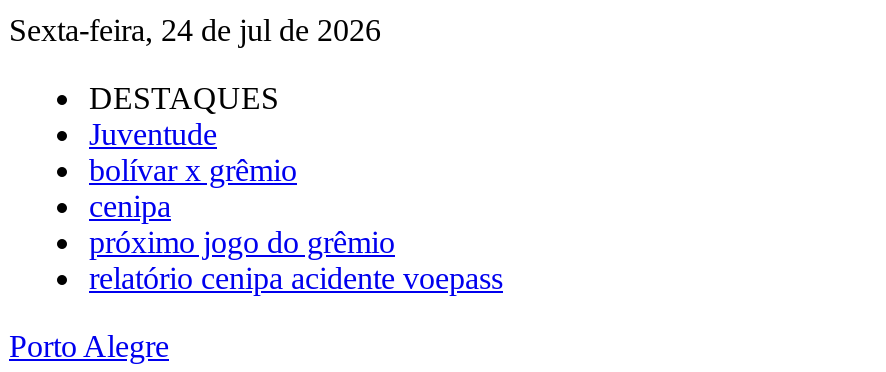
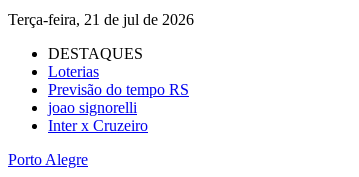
[9,13,381,47] Sexta-feira, 24 de jul de 2026 -> [8,11,194,28] Terça-feira, 21 de jul de 2026
[89,117,503,295] Juventude | bolívar x grêmio | cenipa | próximo jogo do grêmio | relatório cenipa acidente voepass -> [48,63,189,134] Loterias | Previsão do tempo RS | joao signorelli | Inter x Cruzeiro

